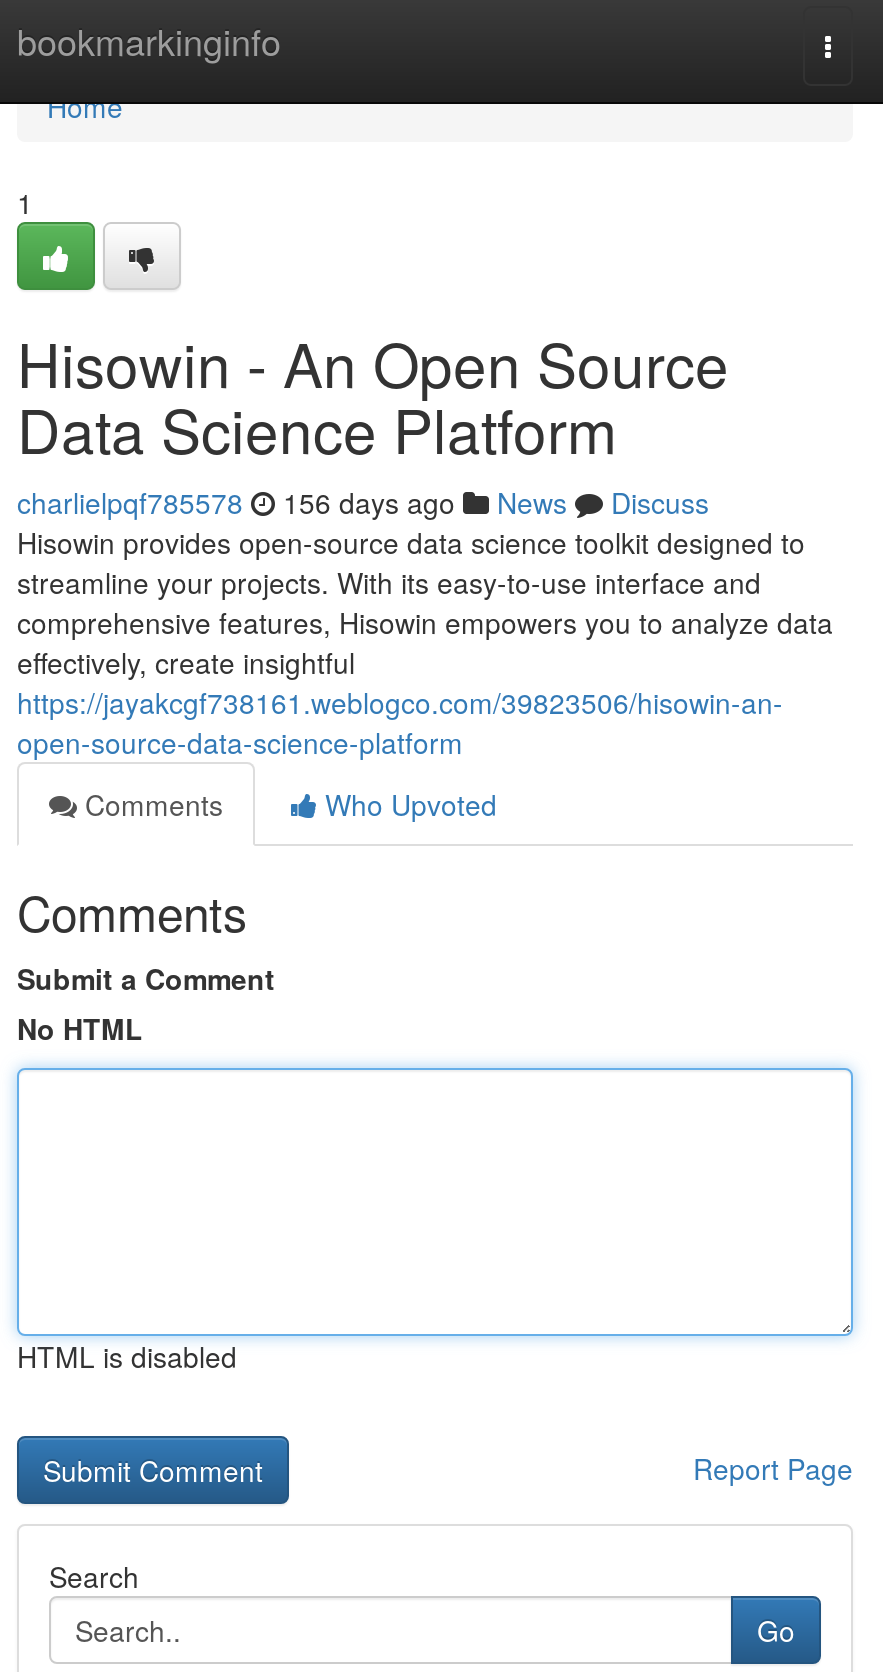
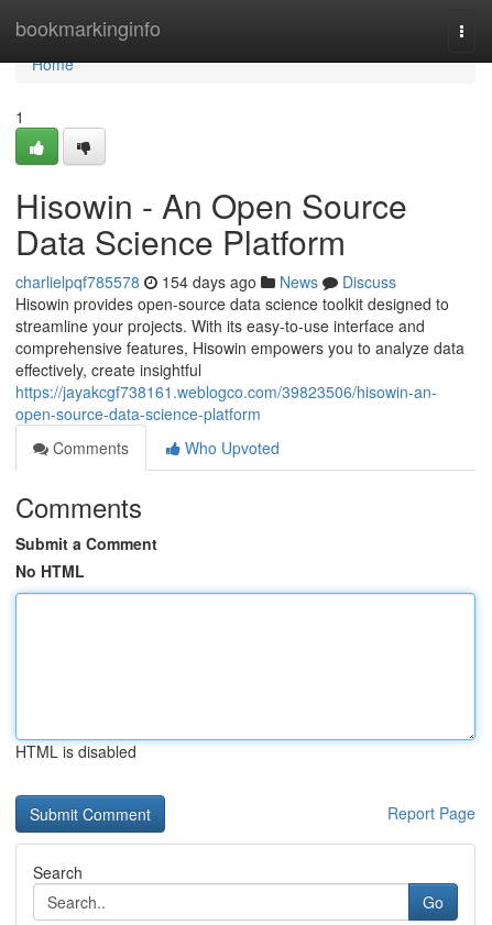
[17,482,709,522] charlielpqf785578 156 days ago News Discuss -> [15,271,396,293] charlielpqf785578 154 days ago News Discuss

